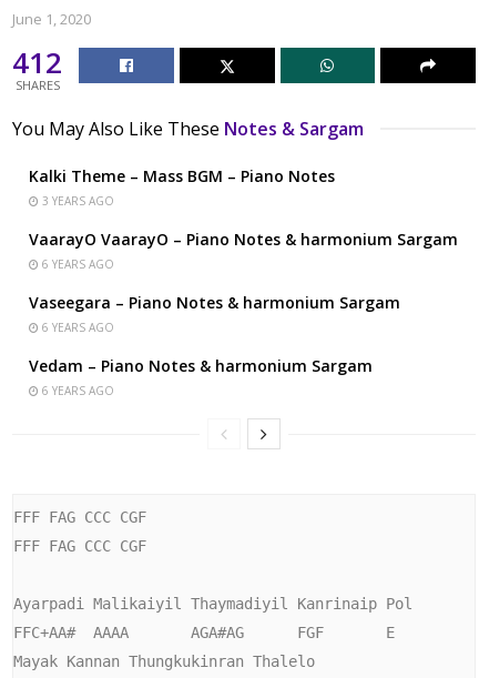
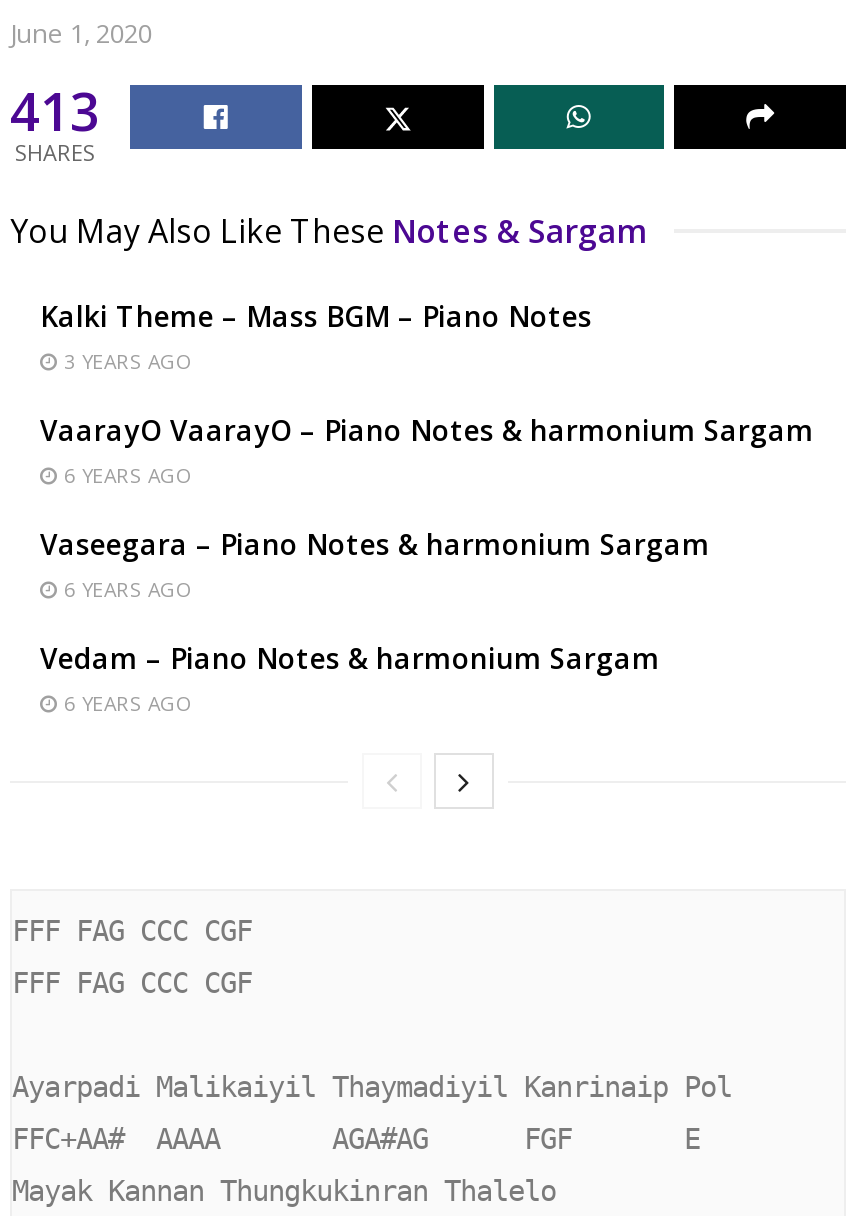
[12,42,62,82] 412 -> [10,75,100,147] 413

